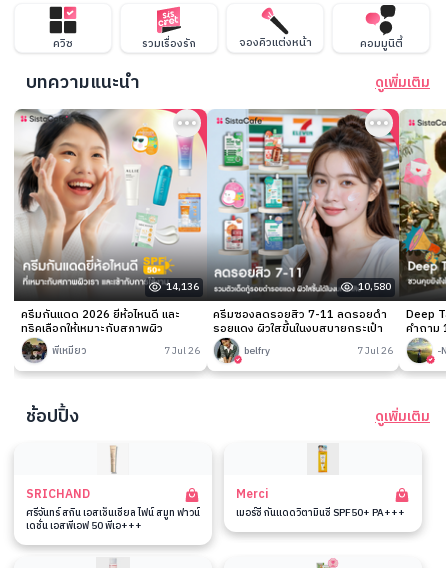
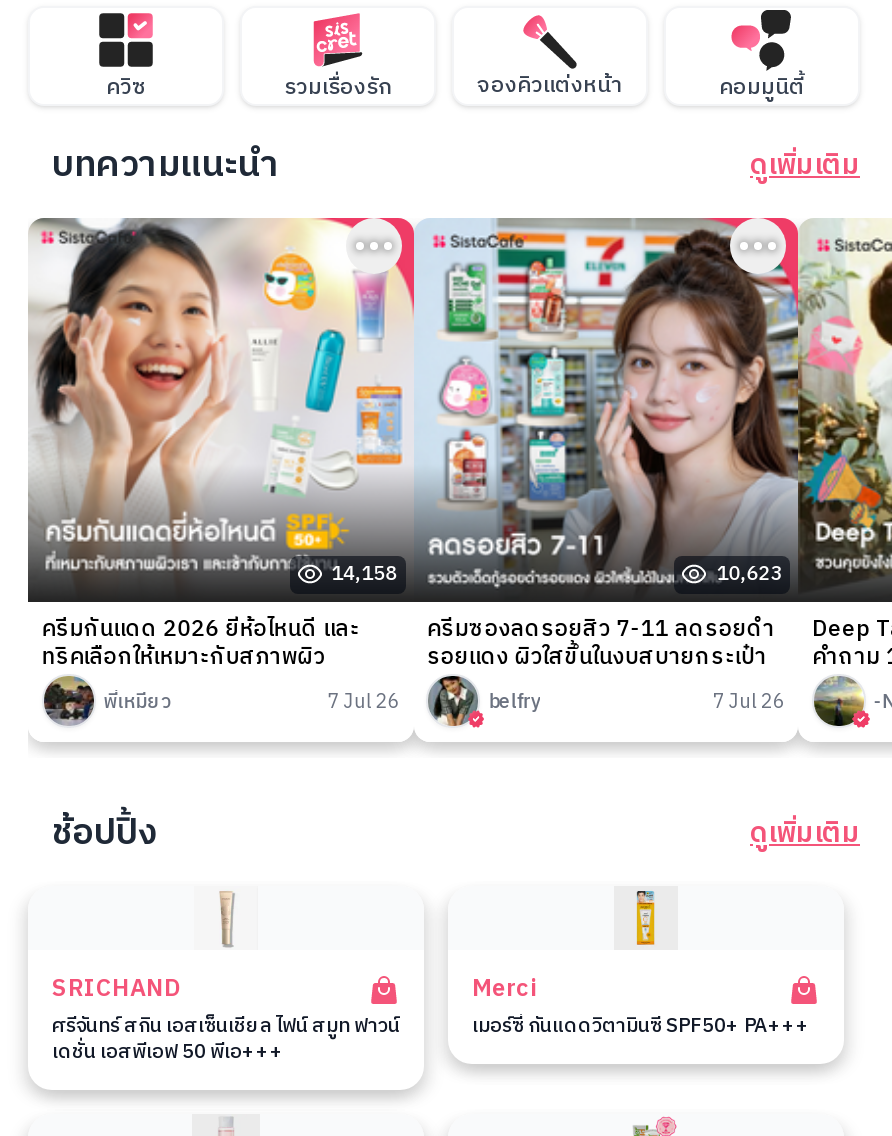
[166,279,199,295] 14,136 -> [331,559,397,591] 14,158
[358,279,391,295] 10,580 -> [716,559,782,591] 10,623

